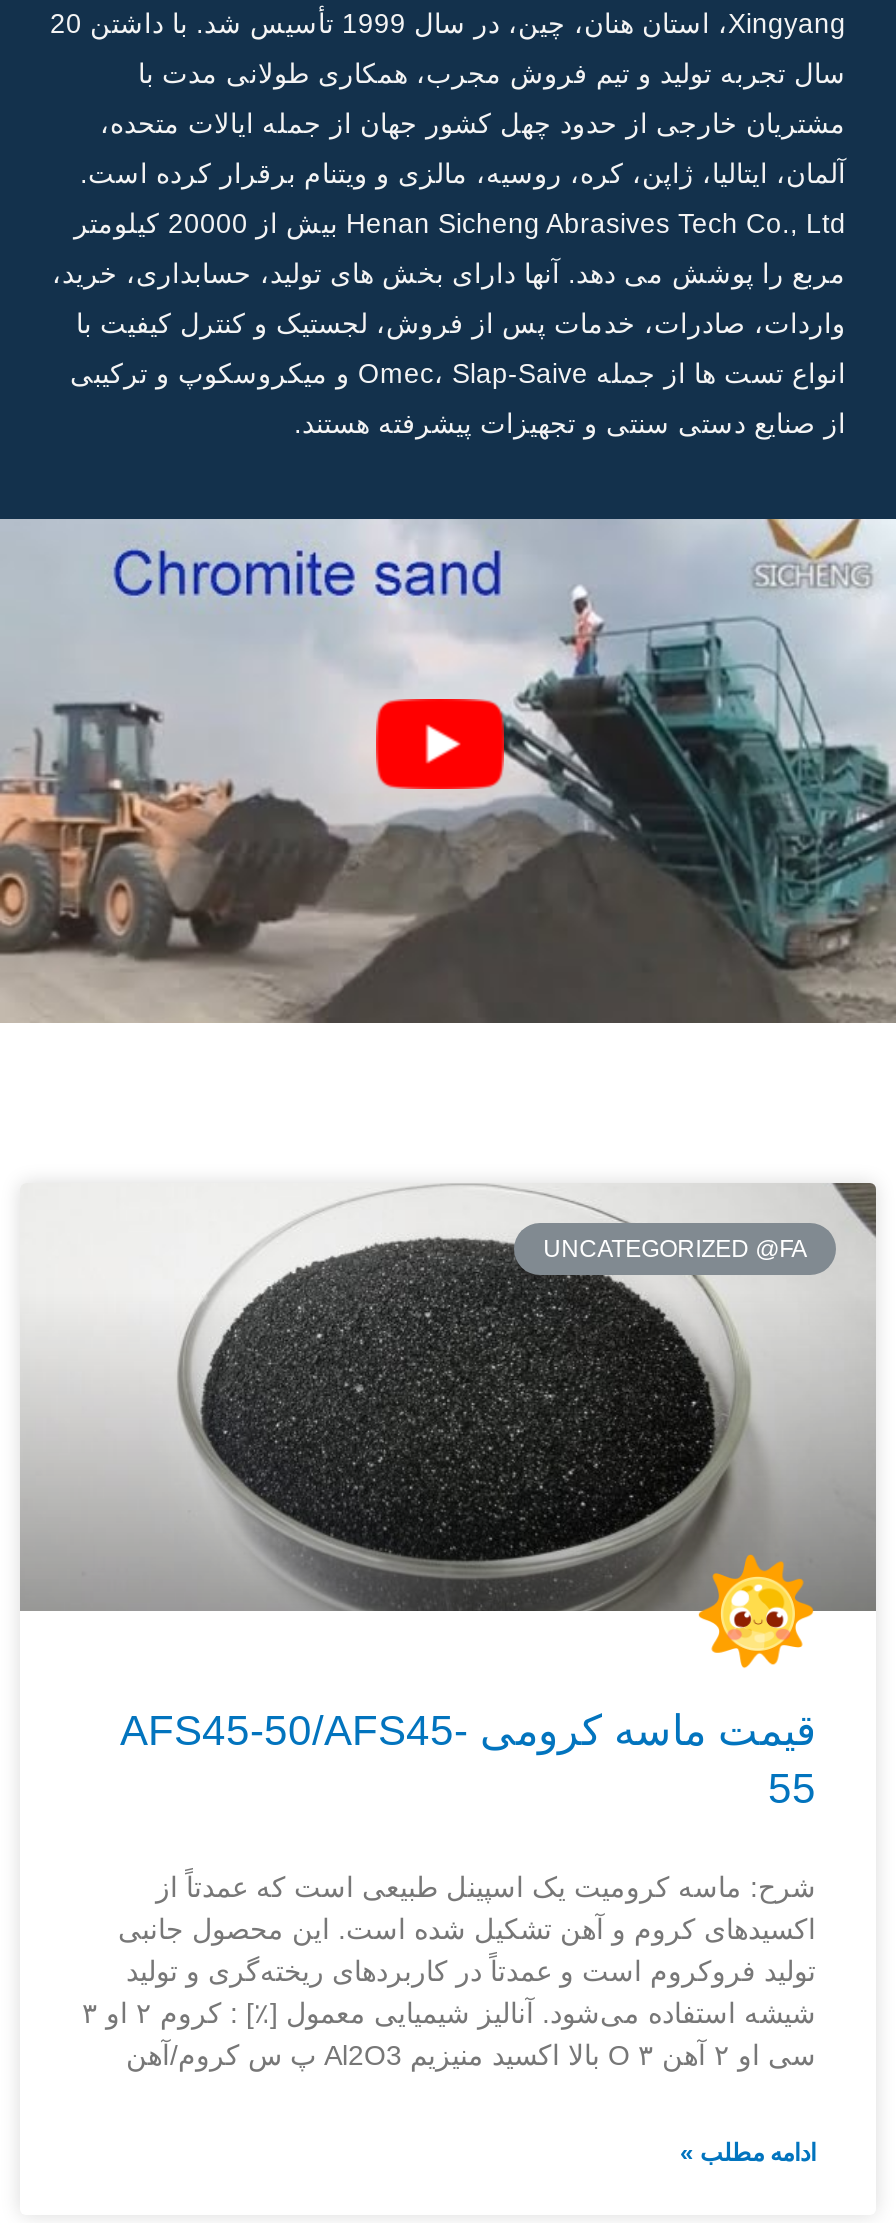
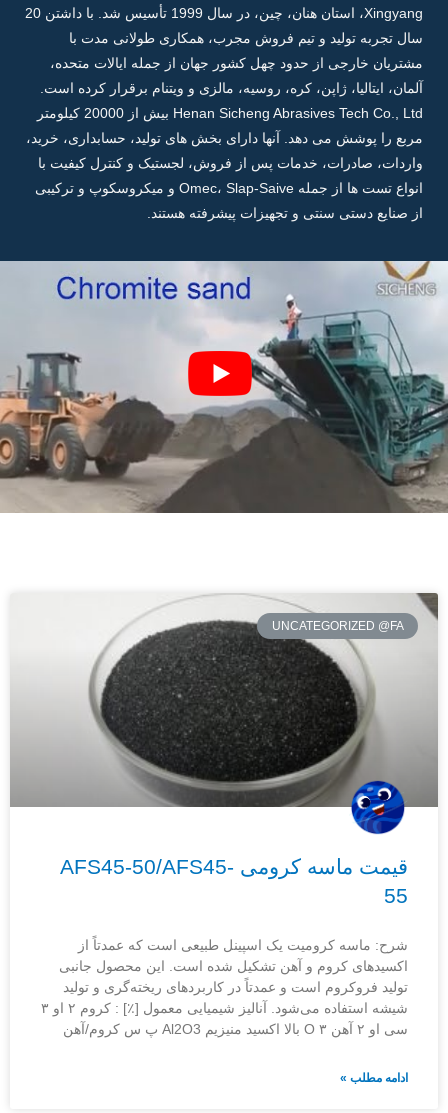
[698,1553,814,1669] [image] -> [350,780,406,835] [image]

